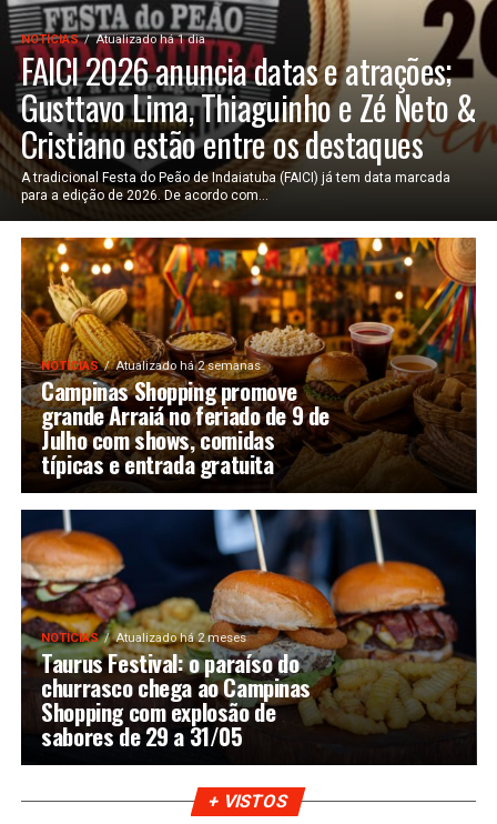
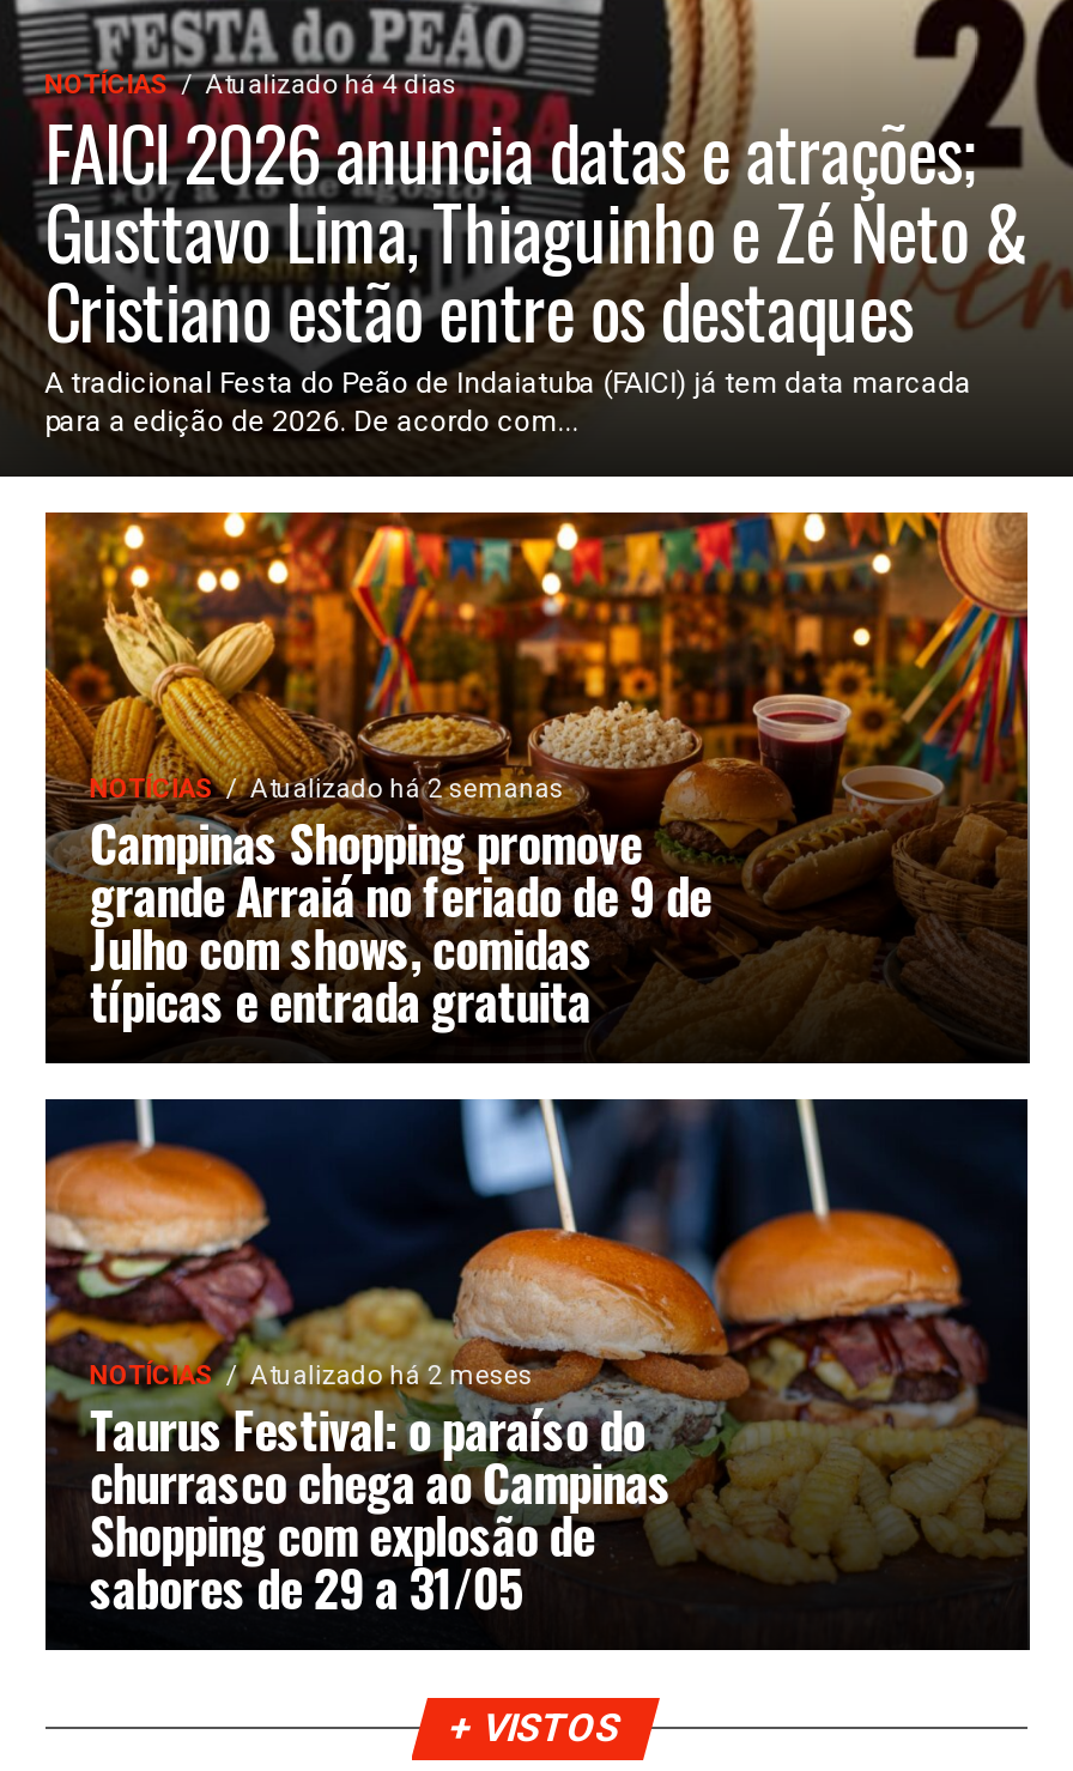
[95,32,205,47] Atualizado há 1 dia -> [205,69,457,101] Atualizado há 4 dias

